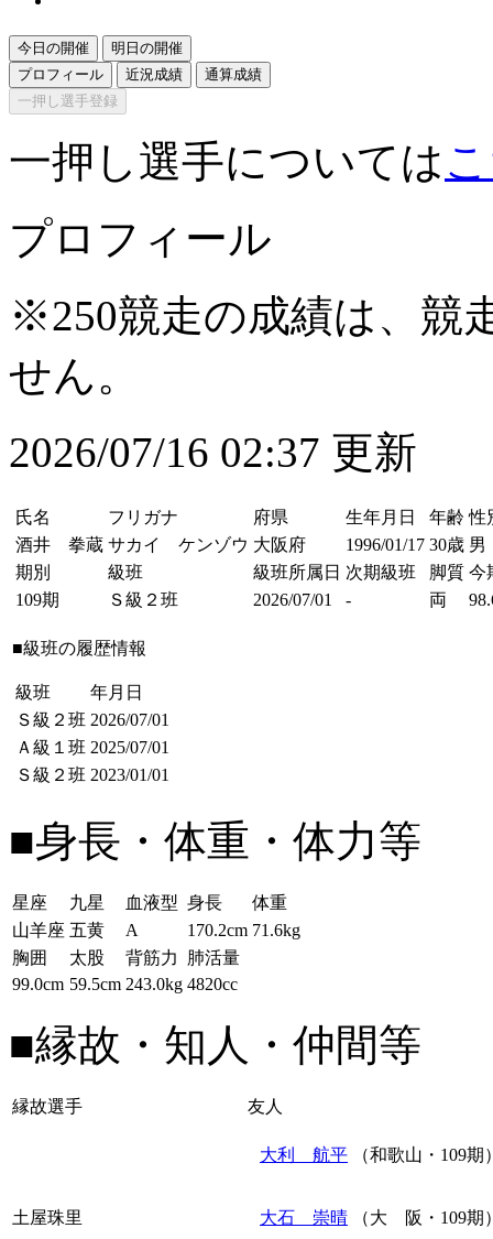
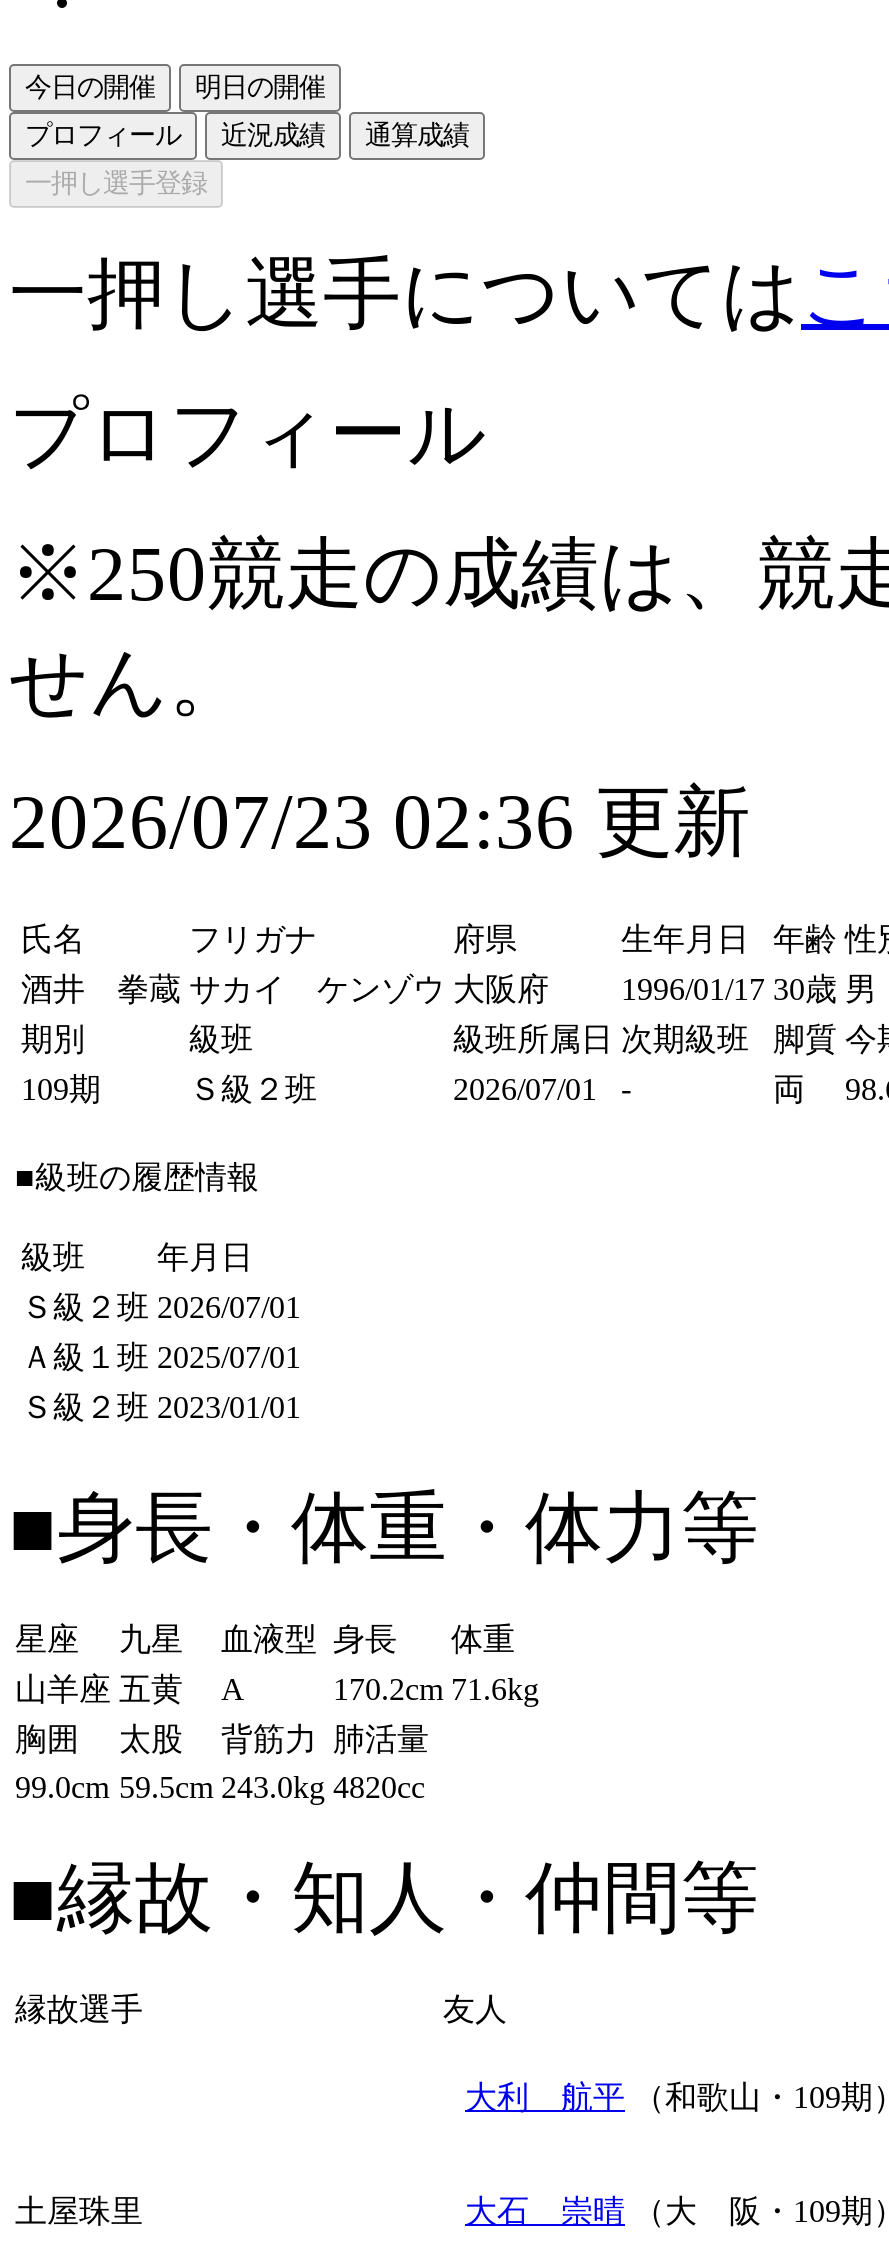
[9,428,417,476] 2026/07/16 02:37 更新 -> [9,778,751,864] 2026/07/23 02:36 更新

